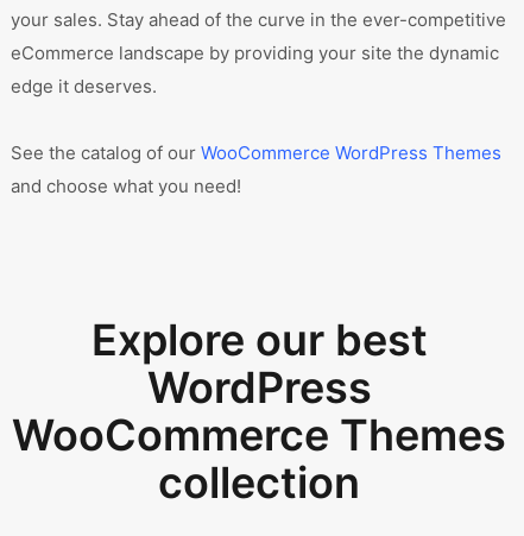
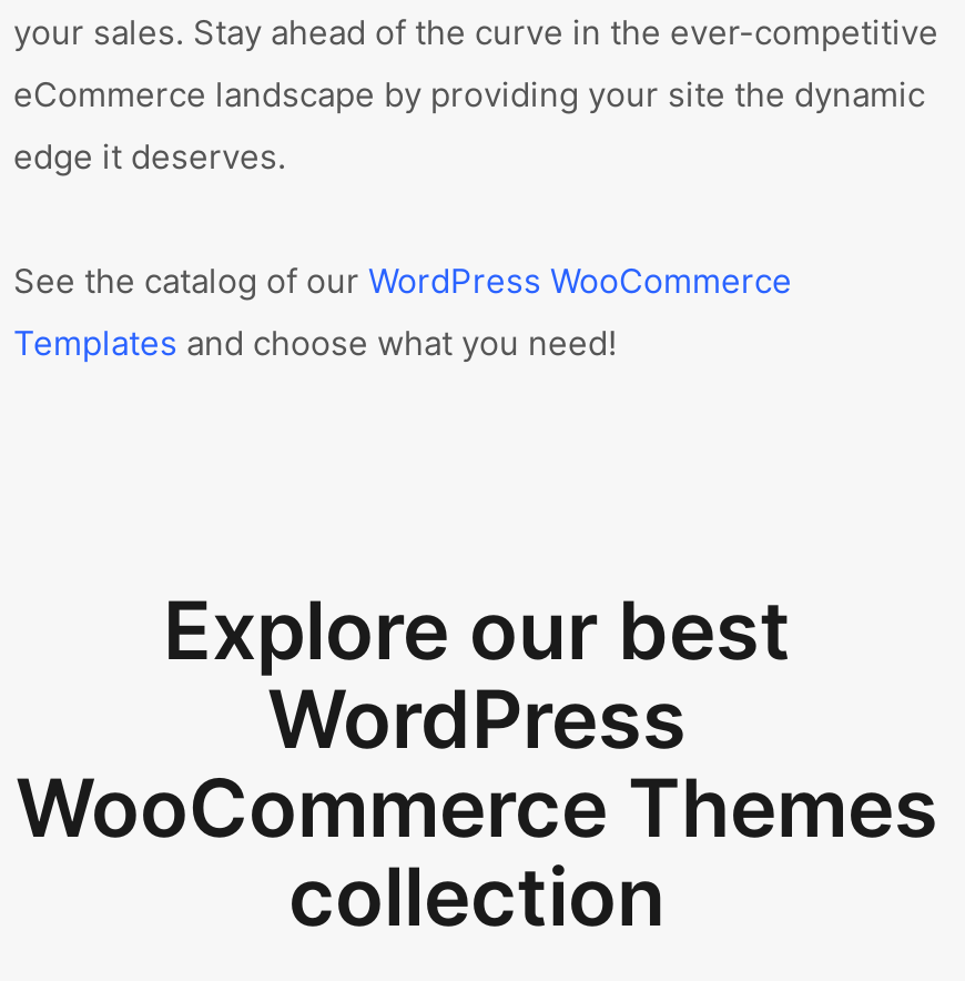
[11,141,501,164] See the catalog of our WooCommerce WordPress Themes -> [13,260,792,302] See the catalog of our WordPress WooCommerce
[11,175,241,197] and choose what you need! -> [13,322,617,364] Templates and choose what you need!

